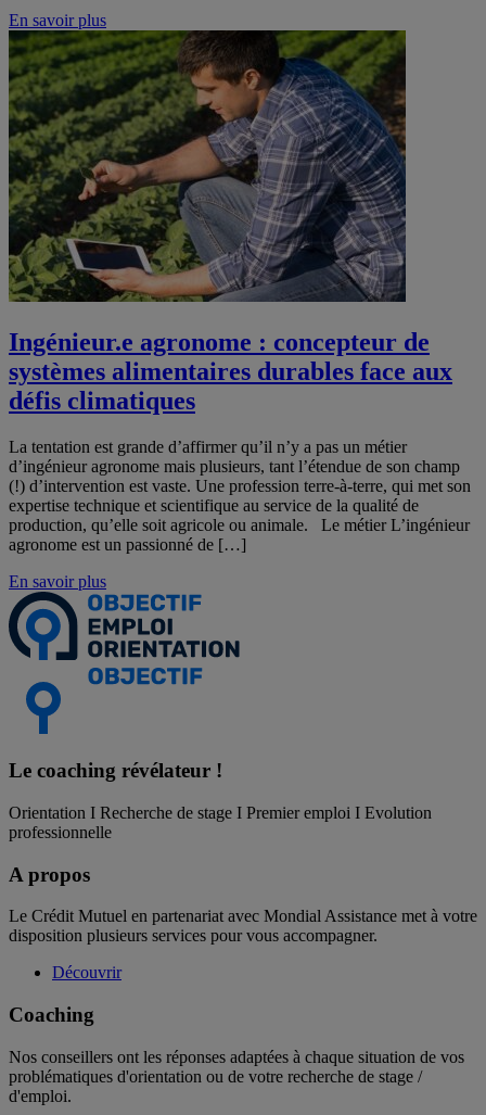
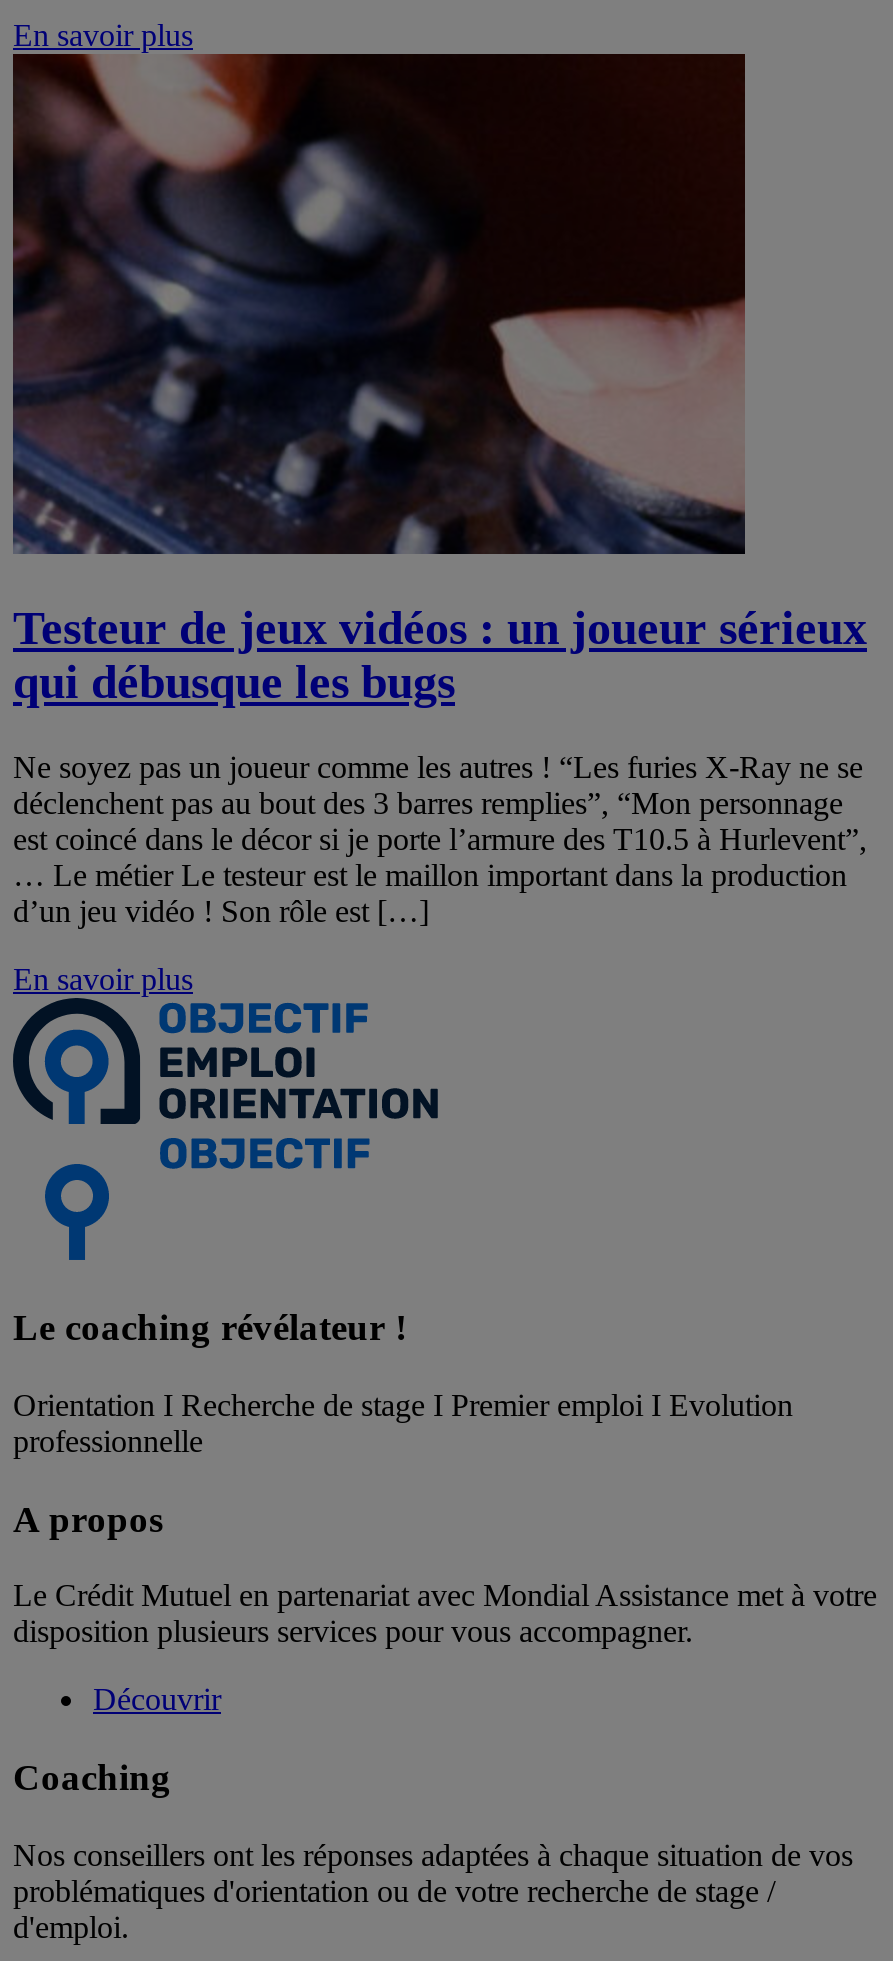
[8,29,407,303] [image] -> [11,52,745,496] [image]
[9,328,452,415] Ingénieur.e agronome : concepteur de | systèmes alimentaires durables face aux | défis climatiques -> [13,602,867,708] Testeur de jeux vidéos : un joueur sérieux | qui débusque les bugs
[9,437,471,553] La tentation est grande d’affirmer qu’il n’y a pas un métier | d’ingénieur agronome mais plusieurs, tant l’étendue de son champ | (!) d’intervention est vaste. Une profession terre-à-terre, qui met son | expertise technique et scientifique au service de la qualité de | production, qu’elle soit agricole ou animale. Le métier L’ingénieur | agronome est un passionné de […] -> [13,749,867,927] Ne soyez pas un joueur comme les autres ! “Les furies X-Ray ne se | déclenchent pas au bout des 3 barres remplies”, “Mon personnage | est coincé dans le décor si je porte l’armure des T10.5 à Hurlevent”, | … Le métier Le testeur est le maillon important dans la production | d’un jeu vidéo ! Son rôle est […]

